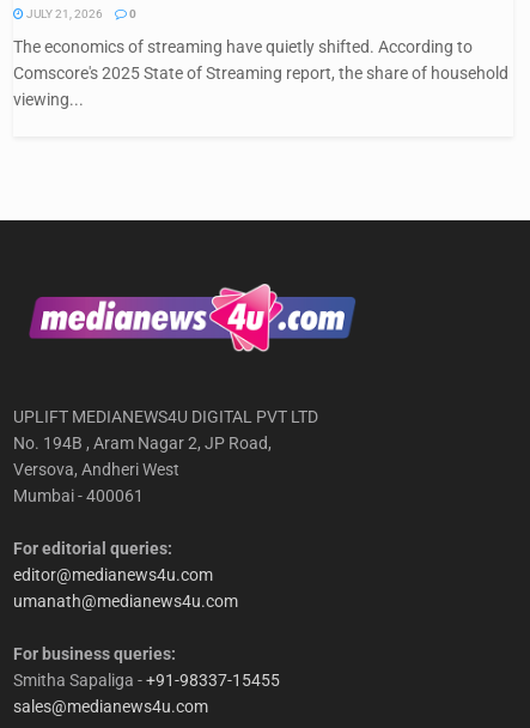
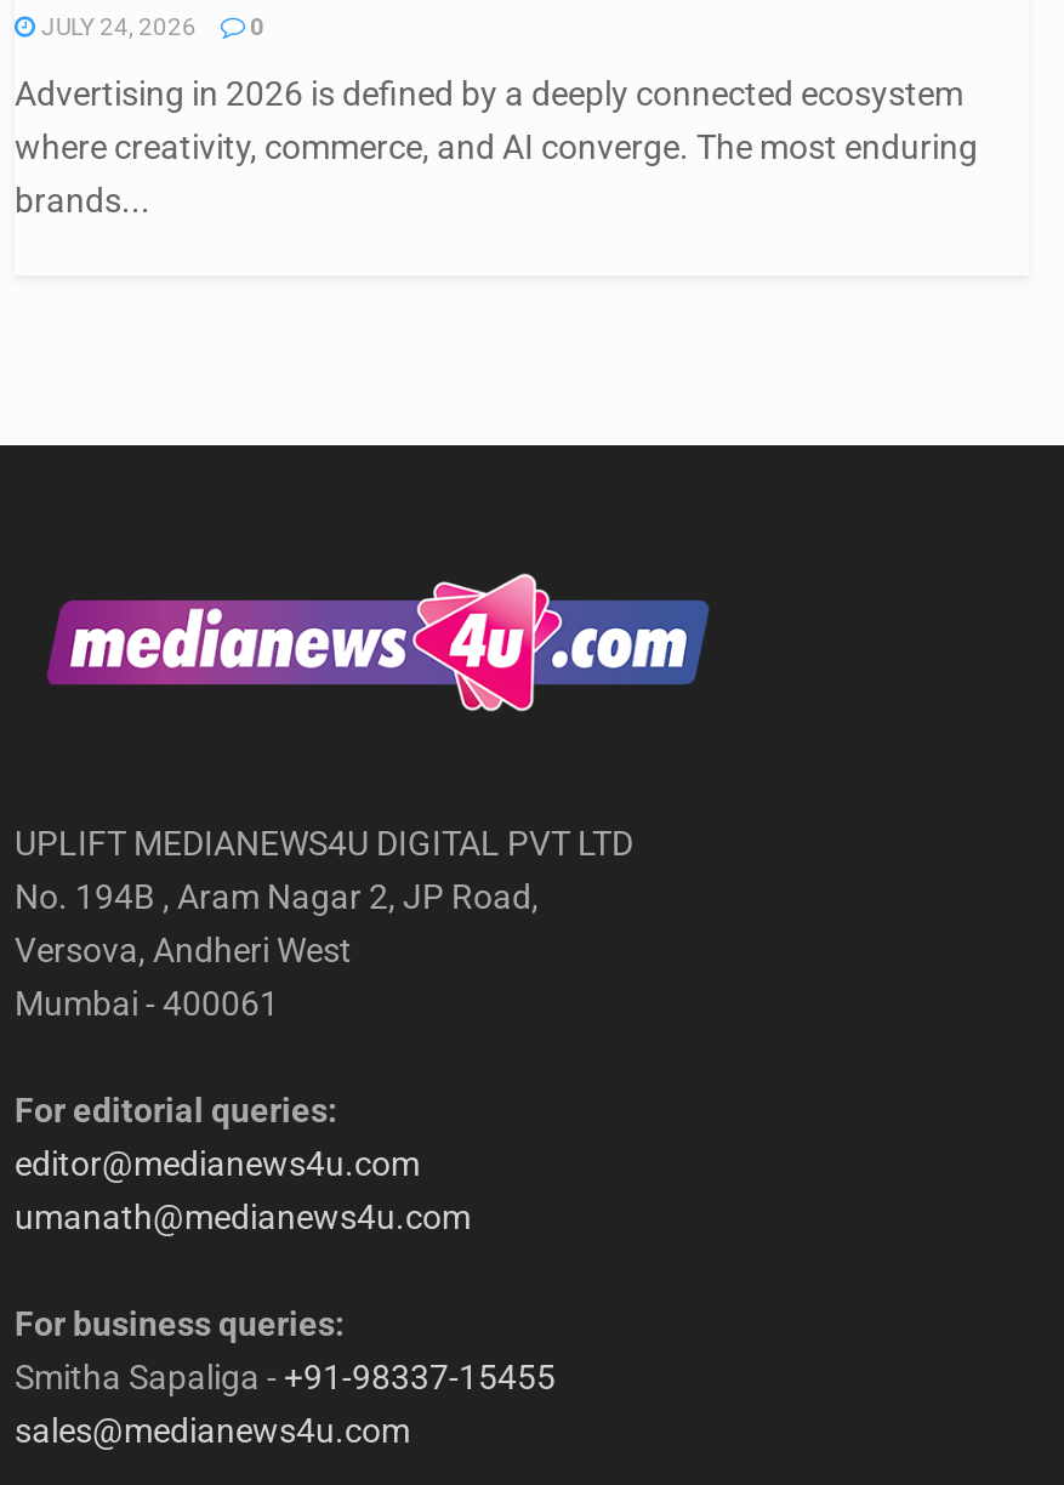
[24,8,136,21] JULY 21, 2026 0 -> [36,14,264,41] JULY 24, 2026 0
[13,37,508,109] The economics of streaming have quietly shifted. According to | Comscore's 2025 State of Streaming report, the share of household | viewing... -> [15,75,978,220] Advertising in 2026 is defined by a deeply connected ecosystem | where creativity, commerce, and AI converge. The most enduring | brands...

